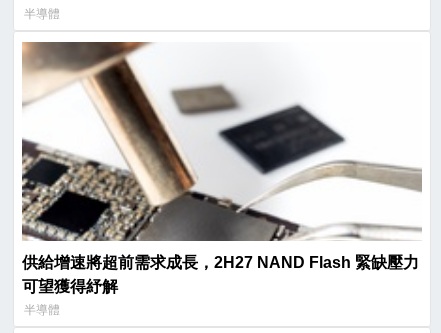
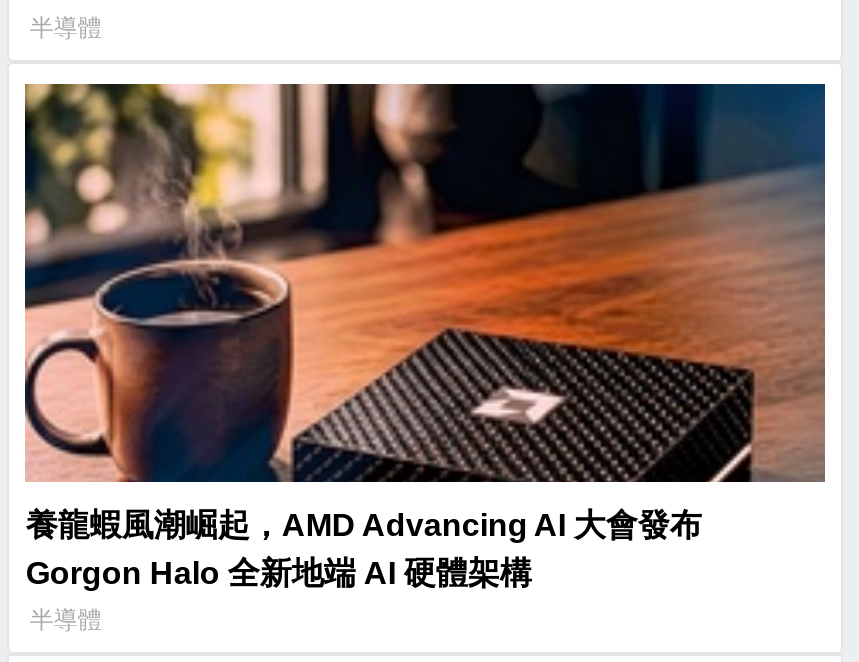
[21,41,422,295] [image] | 供給增速將超前需求成長，2H27 NAND Flash 緊缺壓力 | 可望獲得紓解 -> [23,82,827,591] [image] | 養龍蝦風潮崛起，AMD Advancing AI 大會發布 | Gorgon Halo 全新地端 AI 硬體架構

